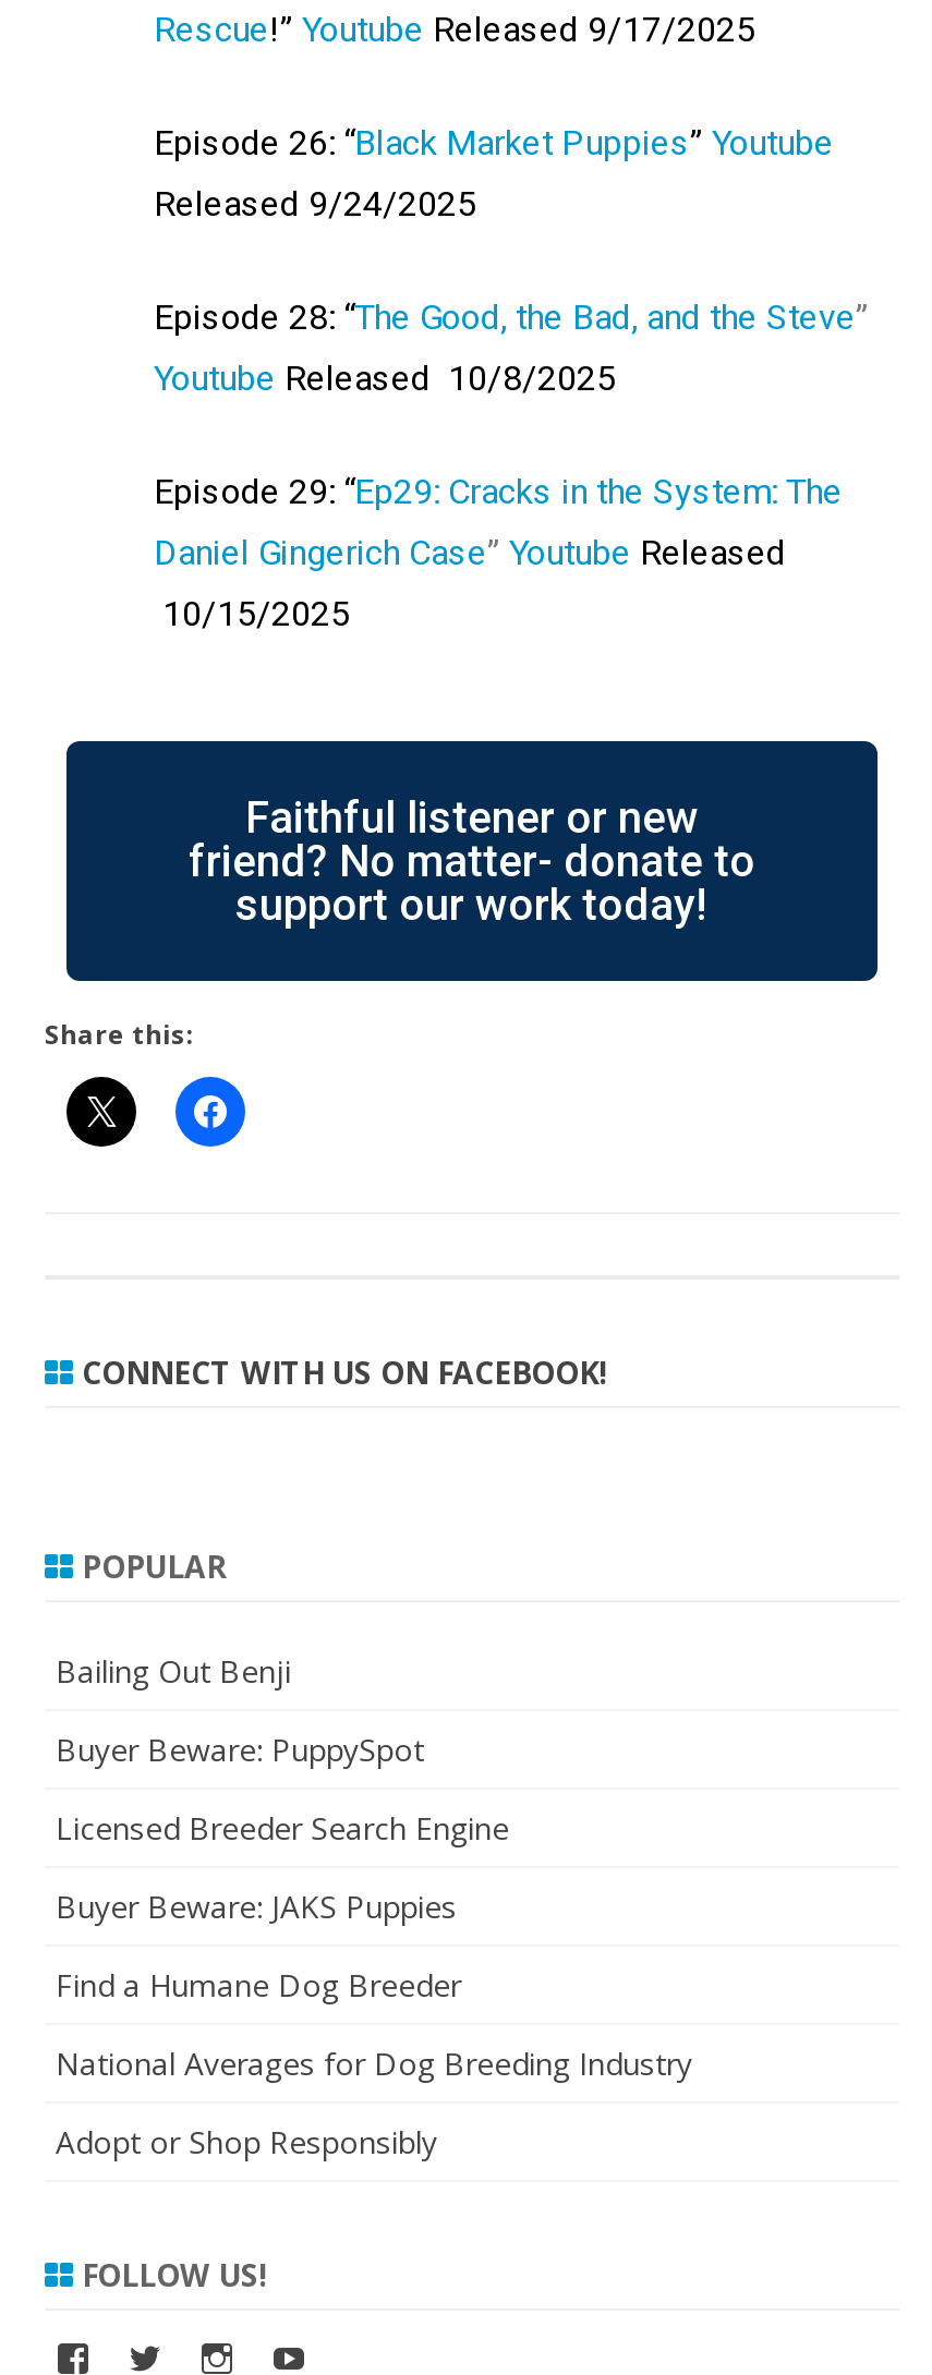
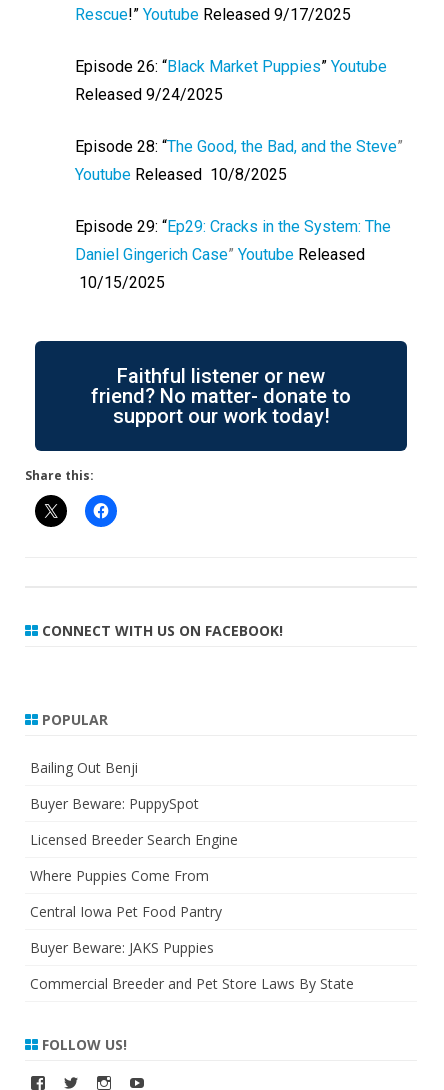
none -> [30,866,222,921] Where Puppies Come From | Central Iowa Pet Food Pantry
moved [56,1886,457,1928] -> [30,938,214,957]: Buyer Beware: JAKS Puppies
[56,1965,692,2163] Find a Humane Dog Breeder | National Averages for Dog Breeding Industry | Adopt or Shop Responsibly -> [30,974,354,993] Commercial Breeder and Pet Store Laws By State

